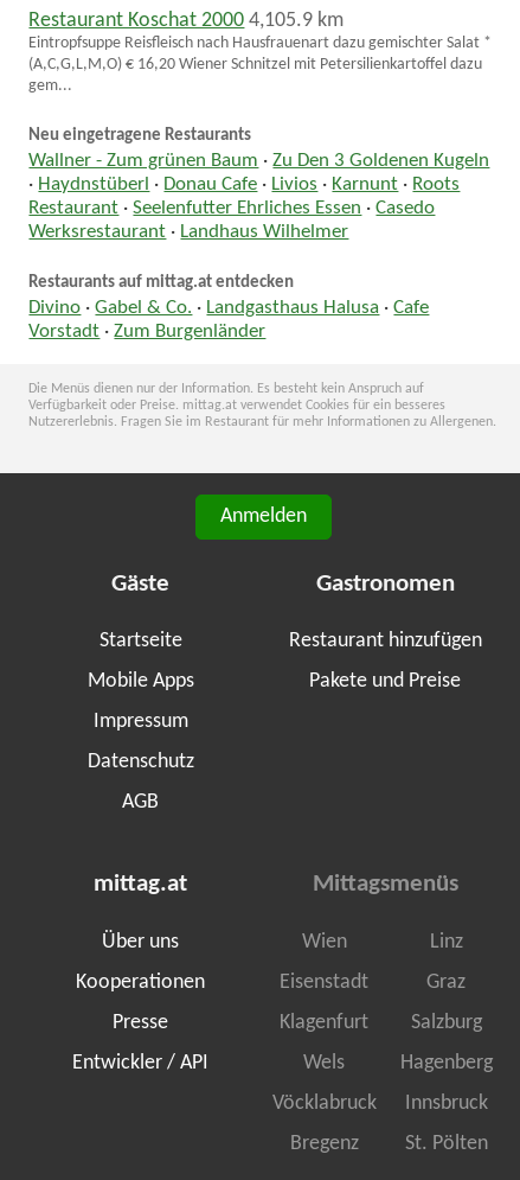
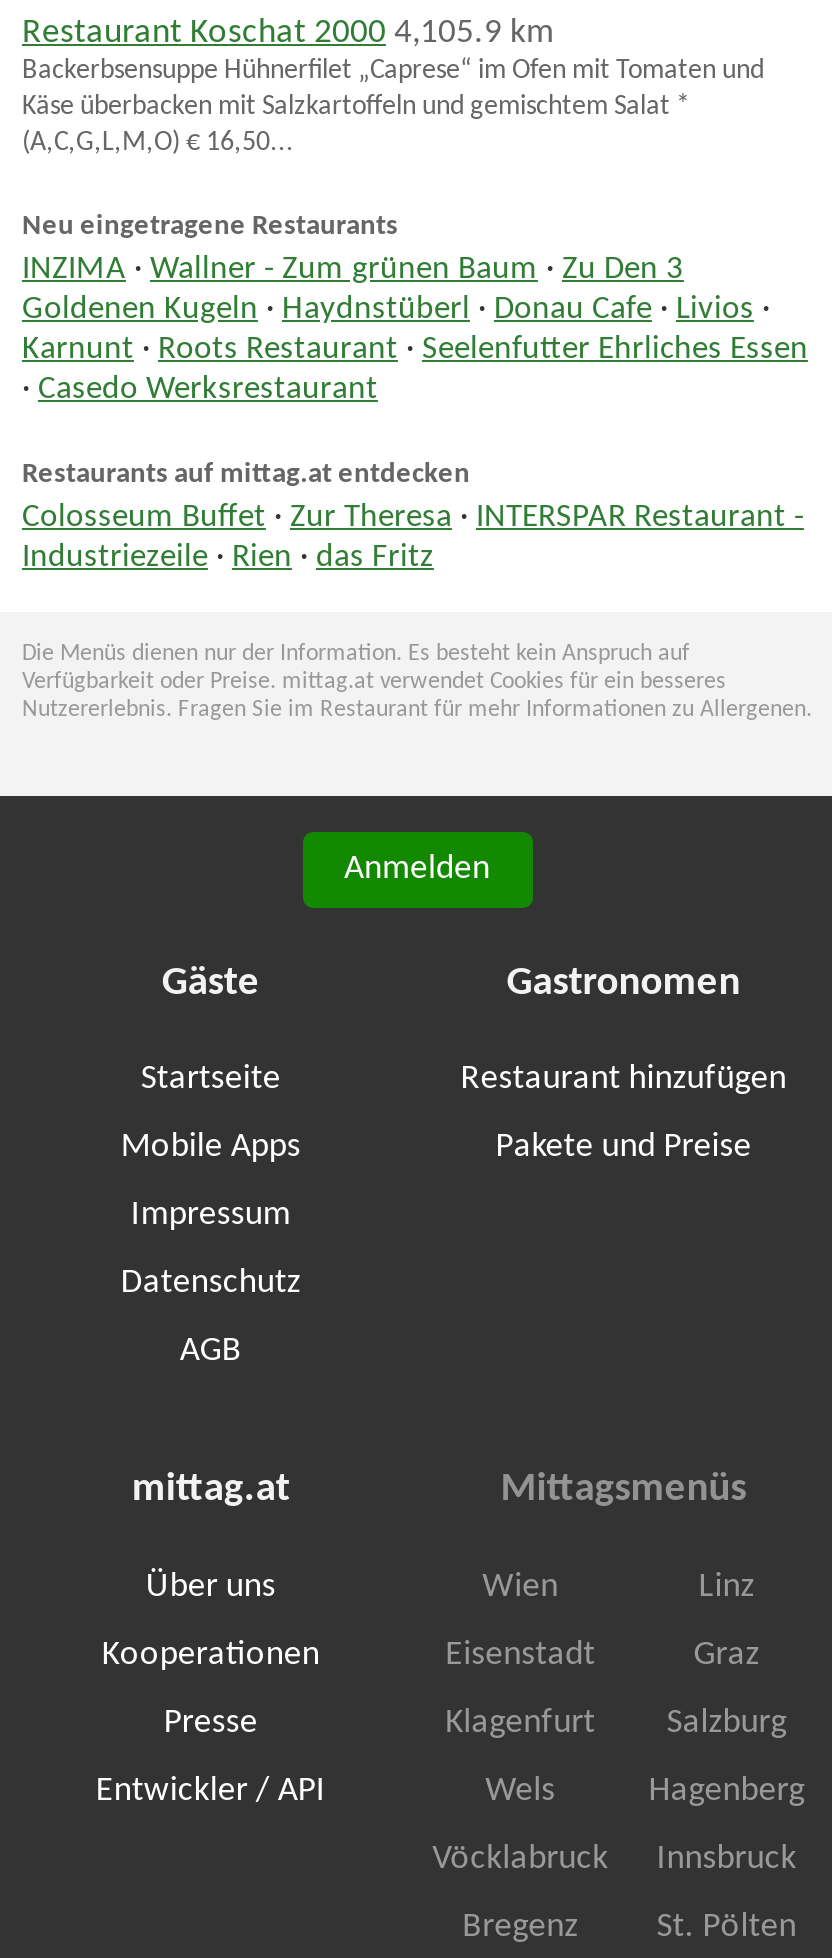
[29,34,492,95] Eintropfsuppe Reisfleisch nach Hausfrauenart dazu gemischter Salat * | (A,C,G,L,M,O) € 16,20 Wiener Schnitzel mit Petersilienkartoffel dazu | gem... -> [22,56,764,158] Backerbsensuppe Hühnerfilet „Caprese“ im Ofen mit Tomaten und | Käse überbacken mit Salzkartoffeln und gemischtem Salat * | (A,C,G,L,M,O) € 16,50...
[29,151,490,242] Wallner - Zum grünen Baum · Zu Den 3 Goldenen Kugeln | · Haydnstüberl · Donau Cafe · Livios · Karnunt · Roots | Restaurant · Seelenfutter Ehrliches Essen · Casedo | Werksrestaurant · Landhaus Wilhelmer -> [22,253,808,405] INZIMA · Wallner - Zum grünen Baum · Zu Den 3 | Goldenen Kugeln · Haydnstüberl · Donau Cafe · Livios · | Karnunt · Roots Restaurant · Seelenfutter Ehrliches Essen | · Casedo Werksrestaurant
[29,298,429,341] Divino · Gabel & Co. · Landgasthaus Halusa · Cafe | Vorstadt · Zum Burgenländer -> [22,501,804,573] Colosseum Buffet · Zur Theresa · INTERSPAR Restaurant - | Industriezeile · Rien · das Fritz

